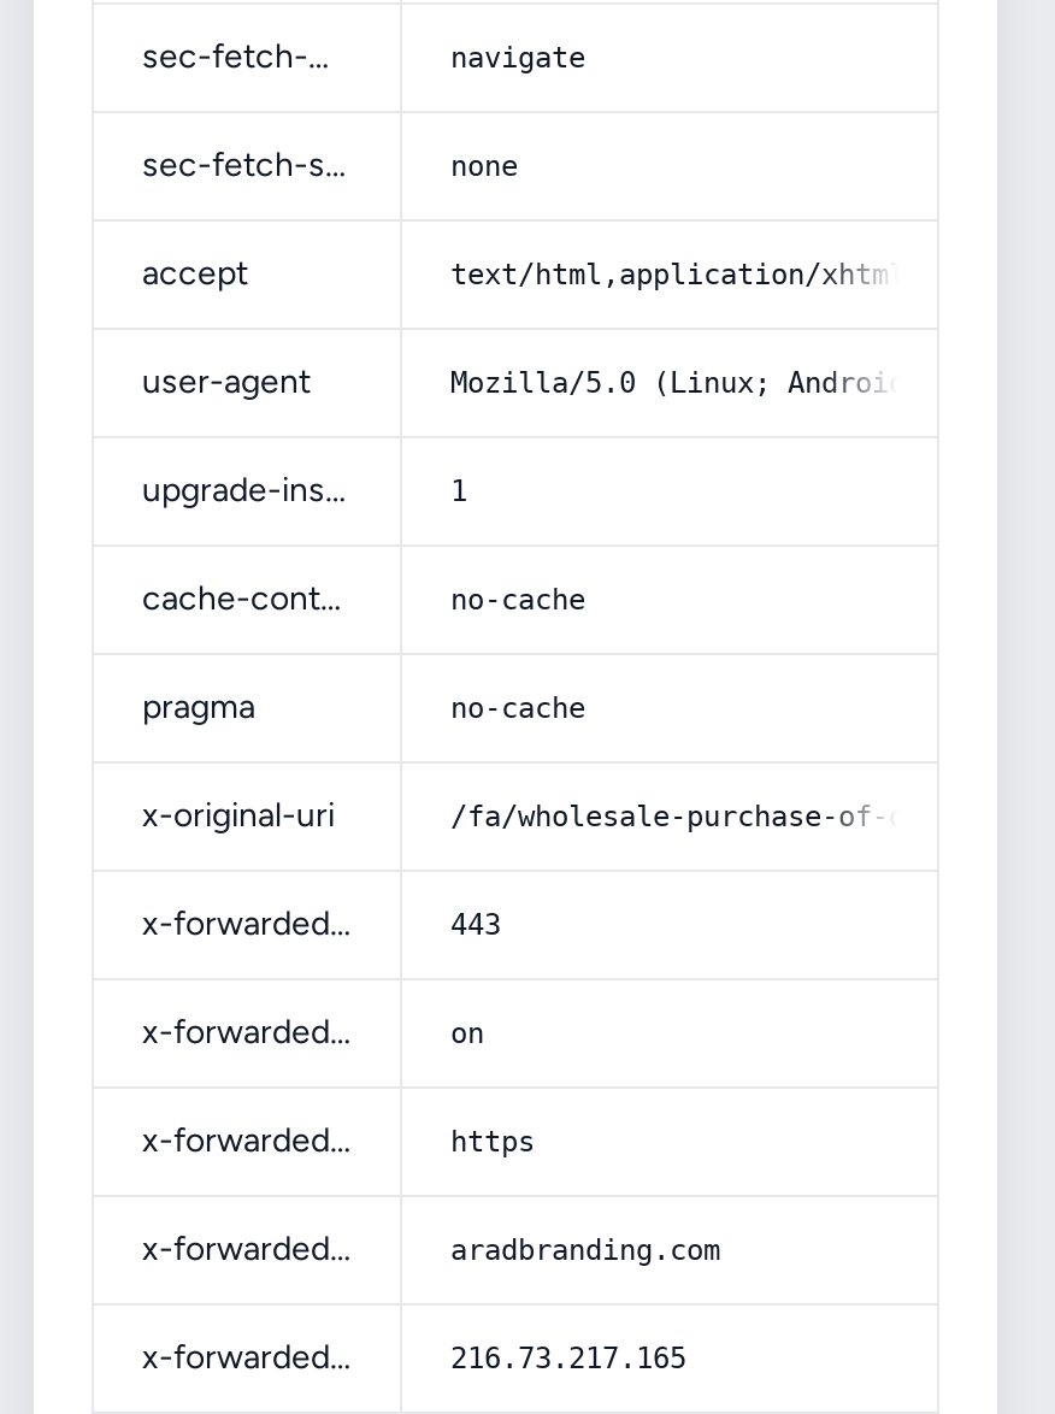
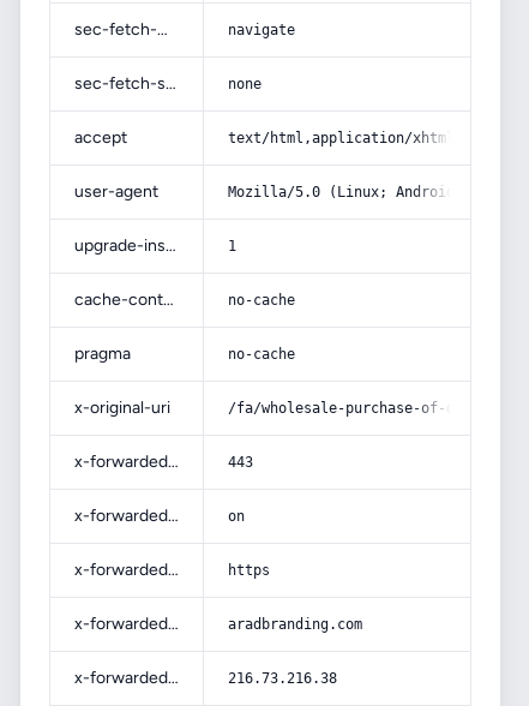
[450,1342,686,1375] 216.73.217.165 -> [228,670,337,687] 216.73.216.38

